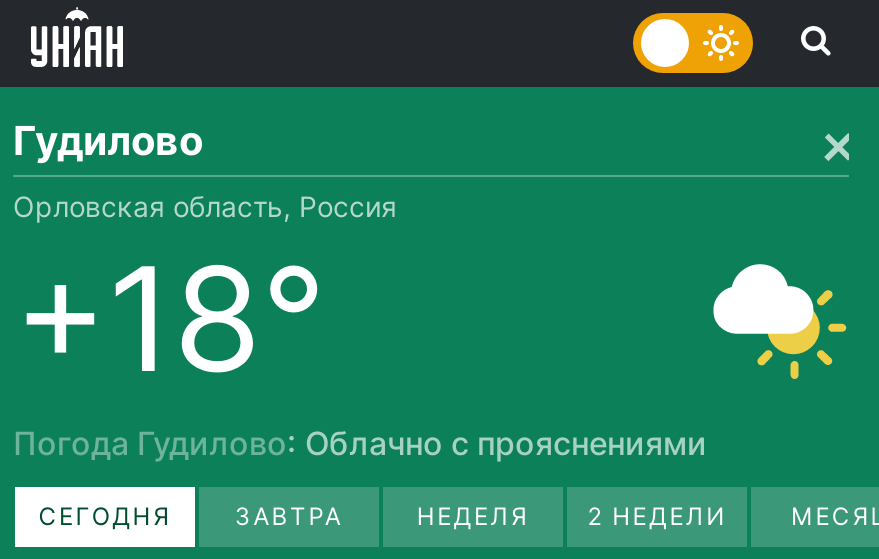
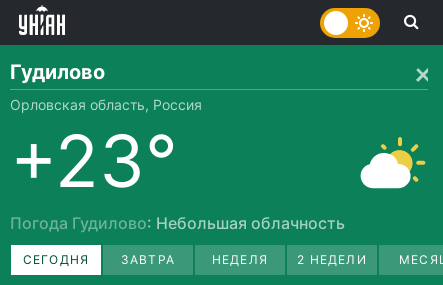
[13,231,847,463] [image] | +18° | Погода Гудилово: Облачно с прояснениями -> [10,117,426,233] [image] | +23° | Погода Гудилово: Небольшая облачность

